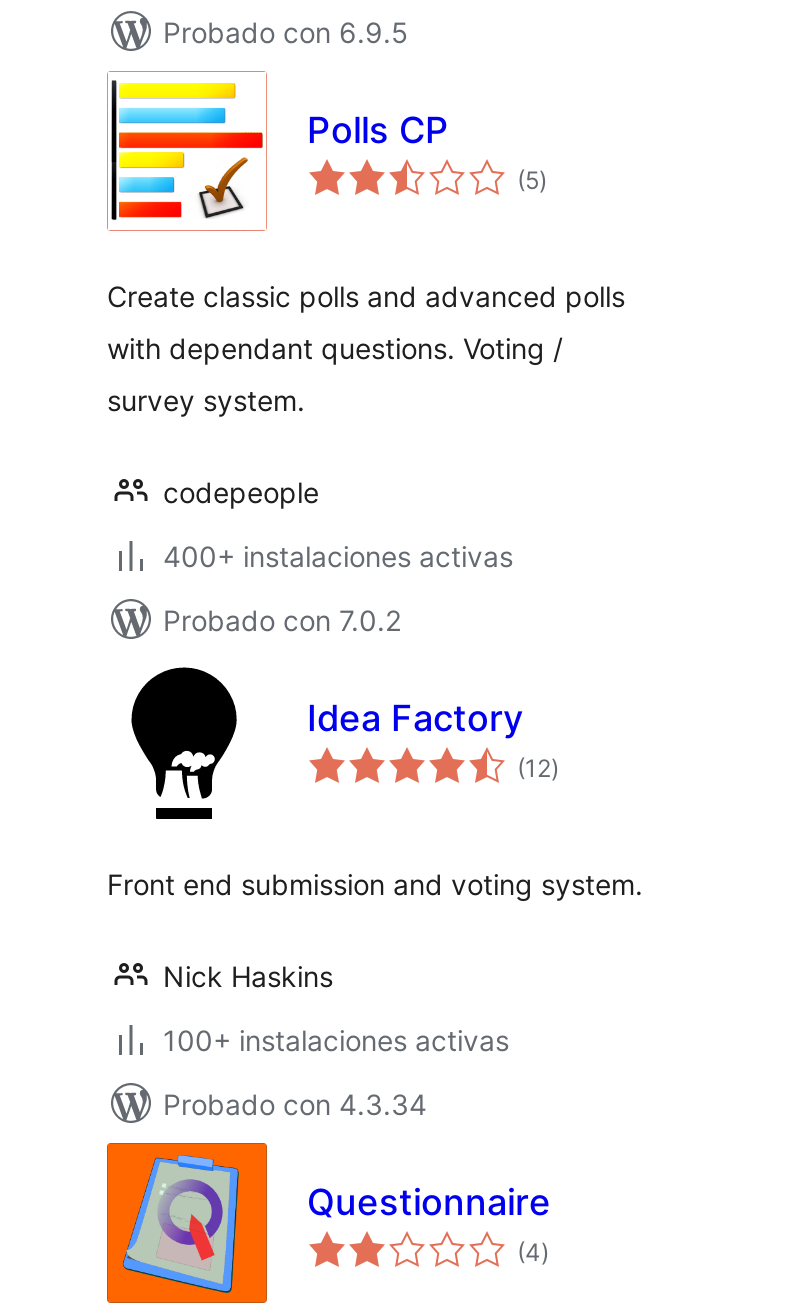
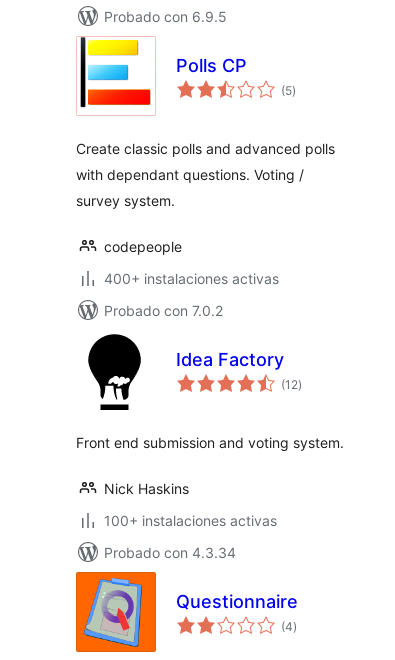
[109,73,265,221] [image] -> [78,36,154,110] [image]

